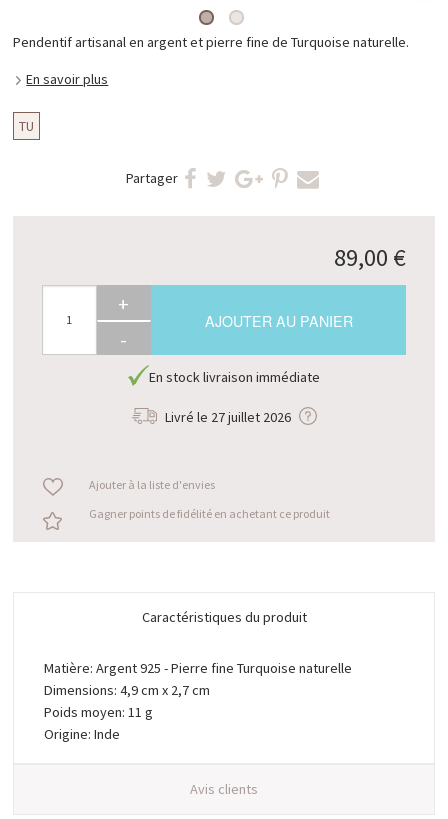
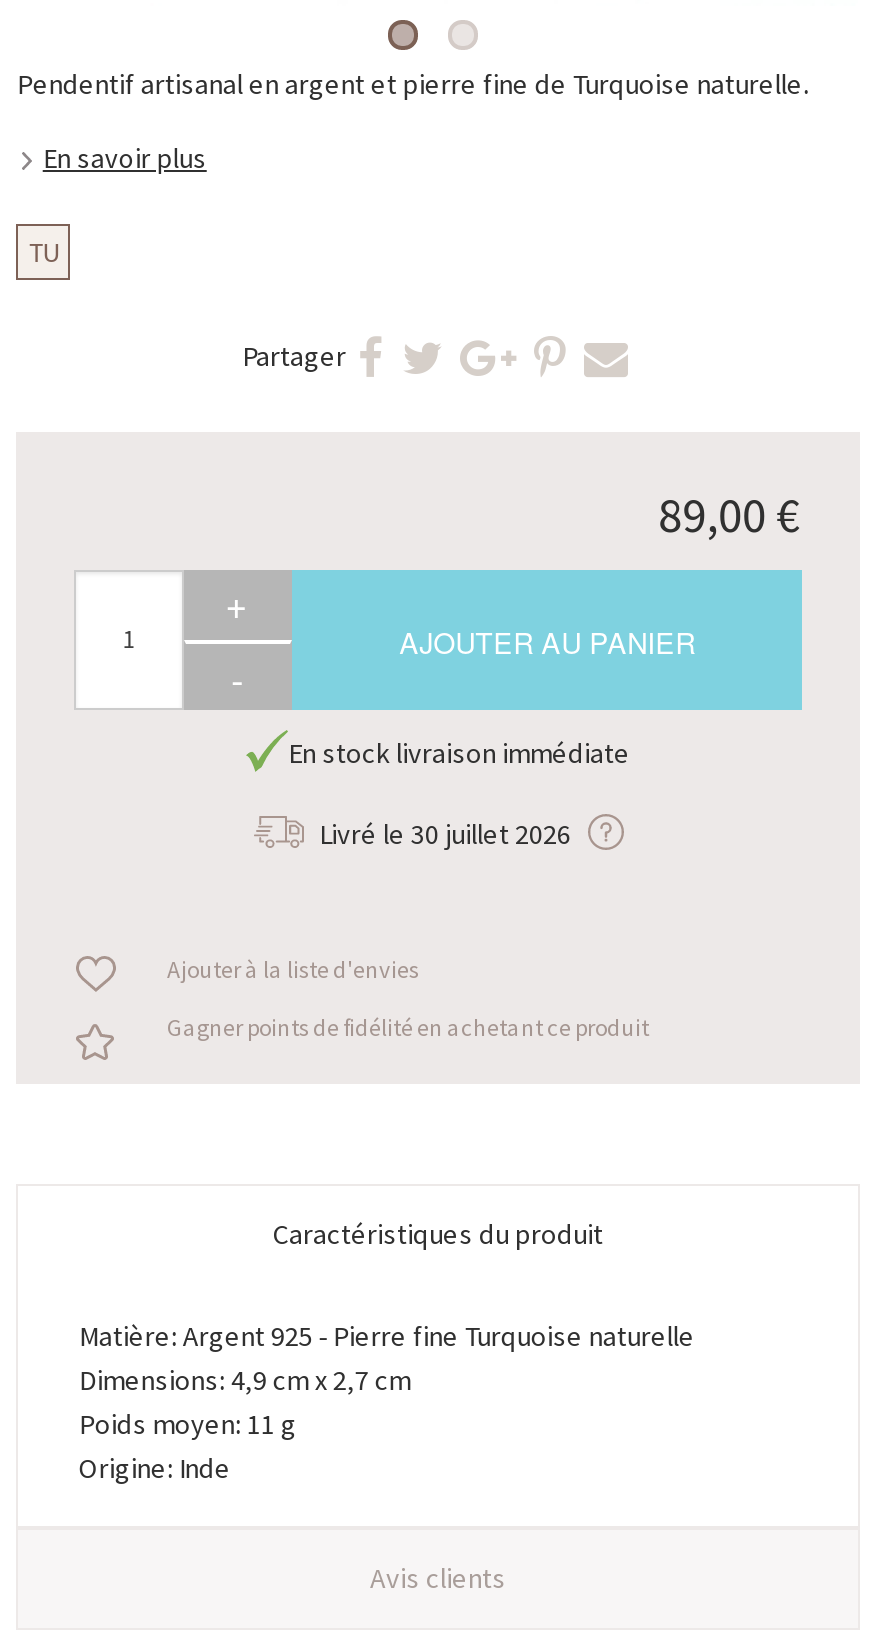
[161,408,290,426] Livré le 27 juillet 2026 -> [313,817,571,853] Livré le 30 juillet 2026

